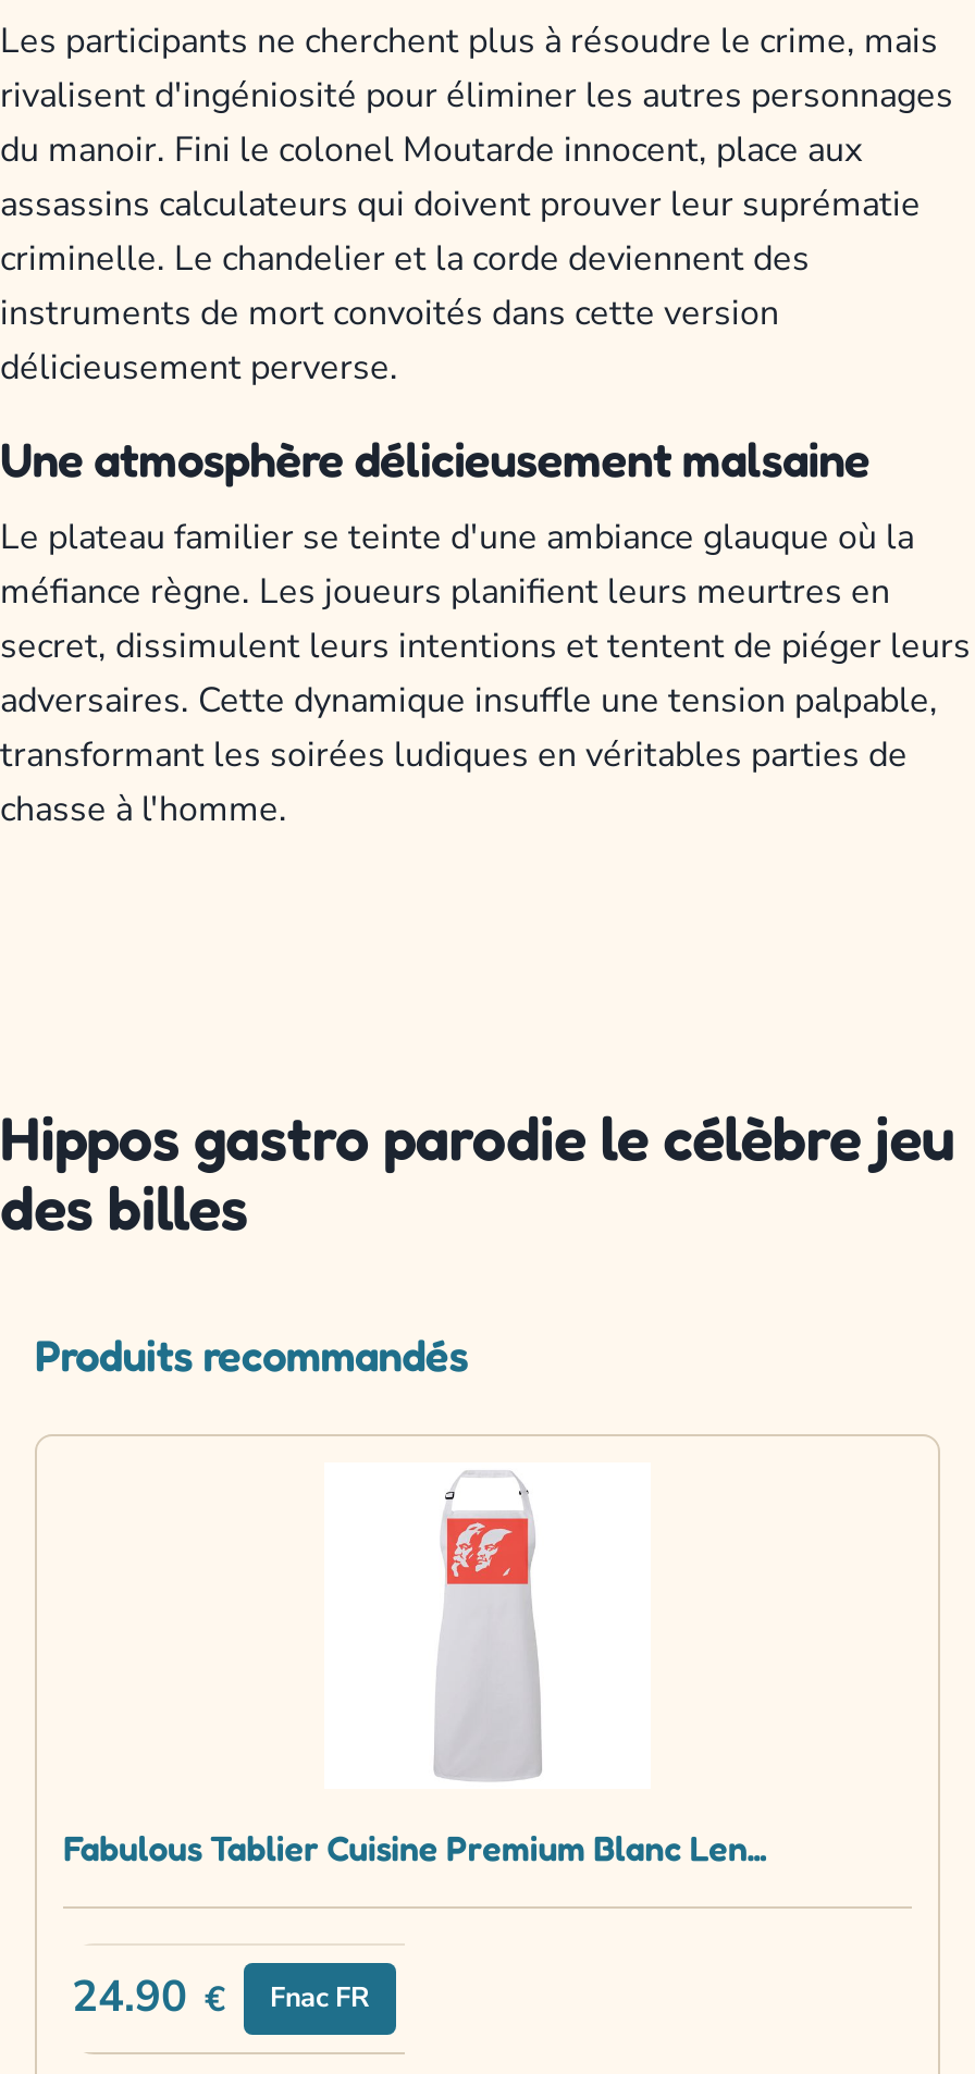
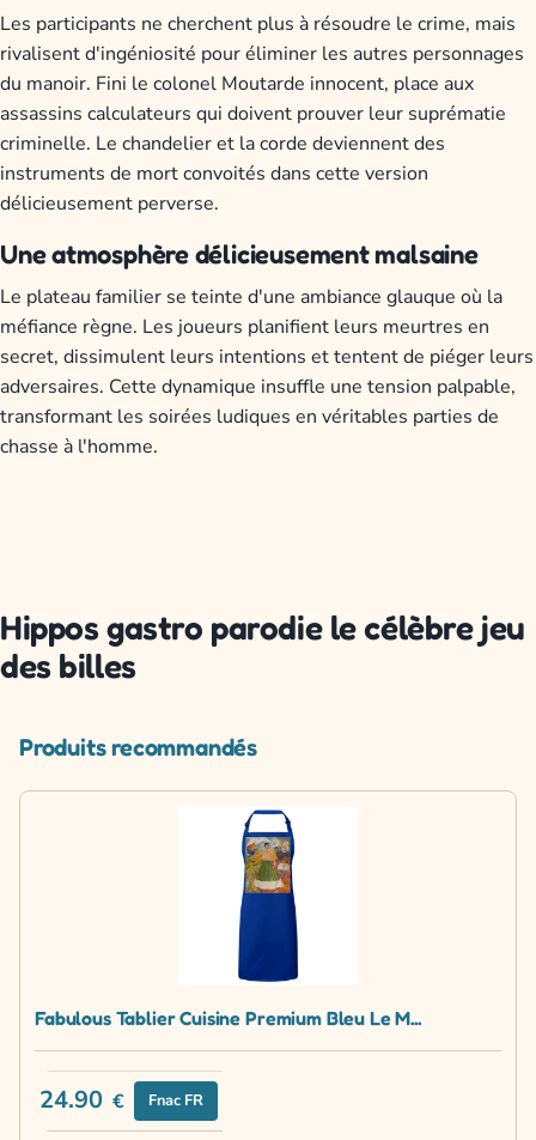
[63,1469,766,1869] [image] | Fabulous Tablier Cuisine Premium Blanc Len... -> [35,809,421,1030] [image] | Fabulous Tablier Cuisine Premium Bleu Le M...

